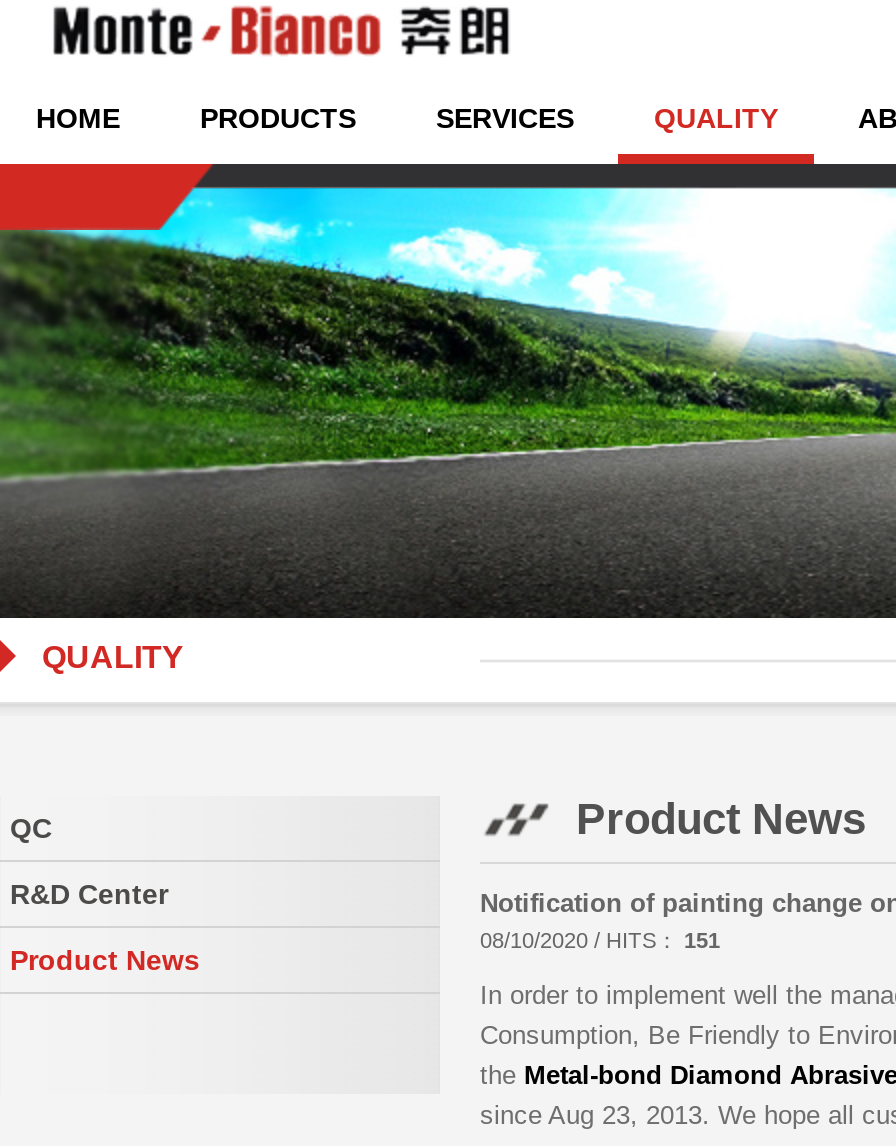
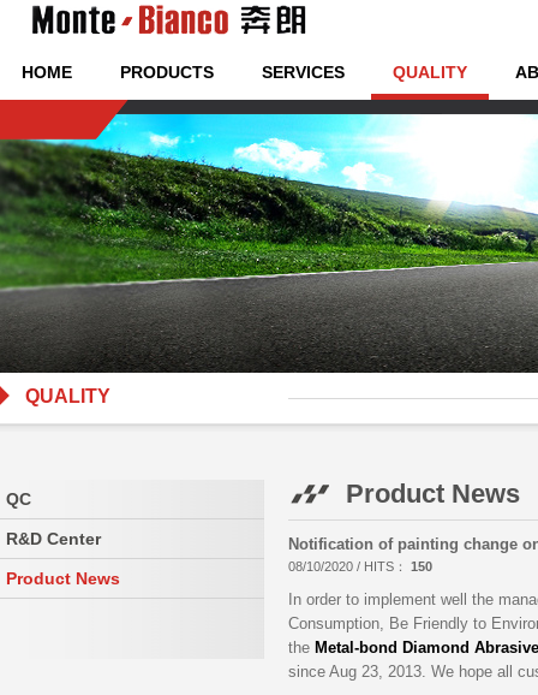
[480,928,720,952] 08/10/2020 / HITS：151 -> [288,559,432,574] 08/10/2020 / HITS：150

